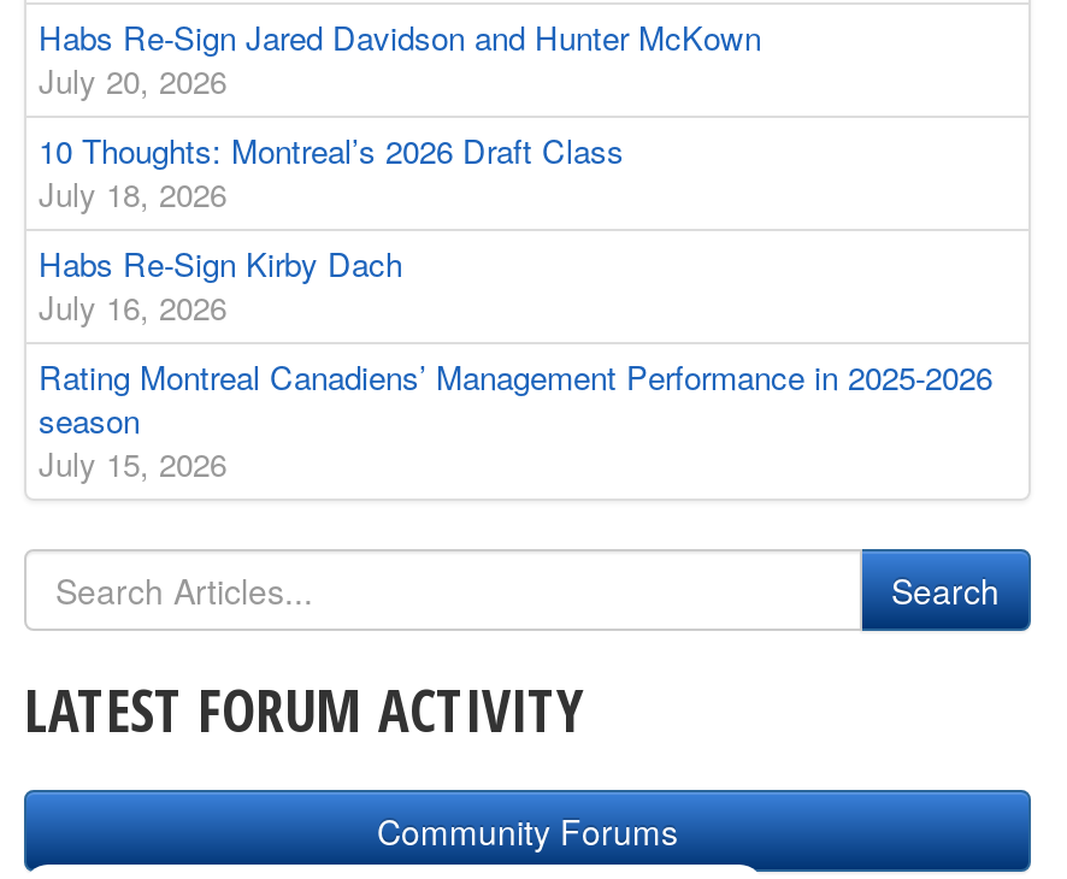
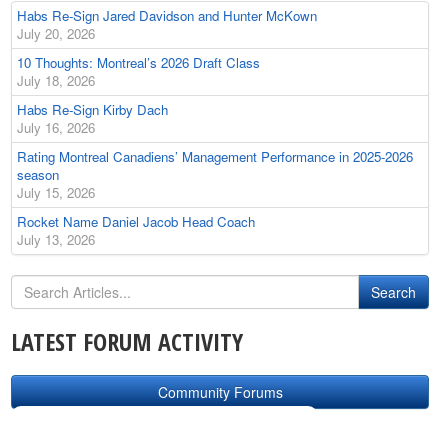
none -> [17,212,255,249] Rocket Name Daniel Jacob Head Coach | July 13, 2026

